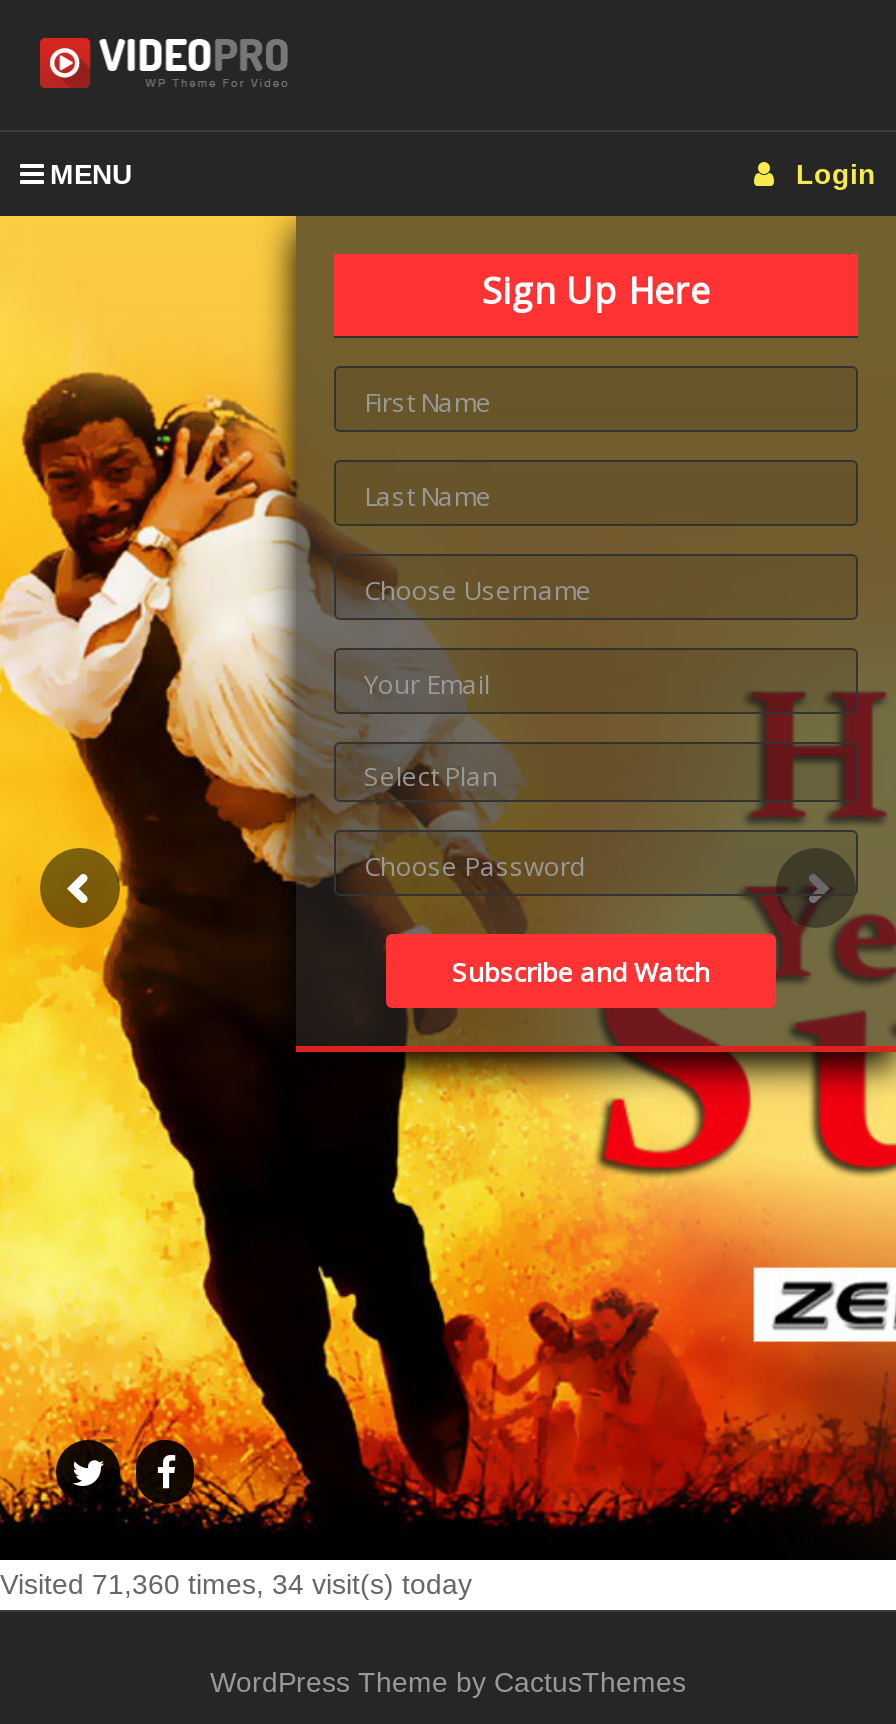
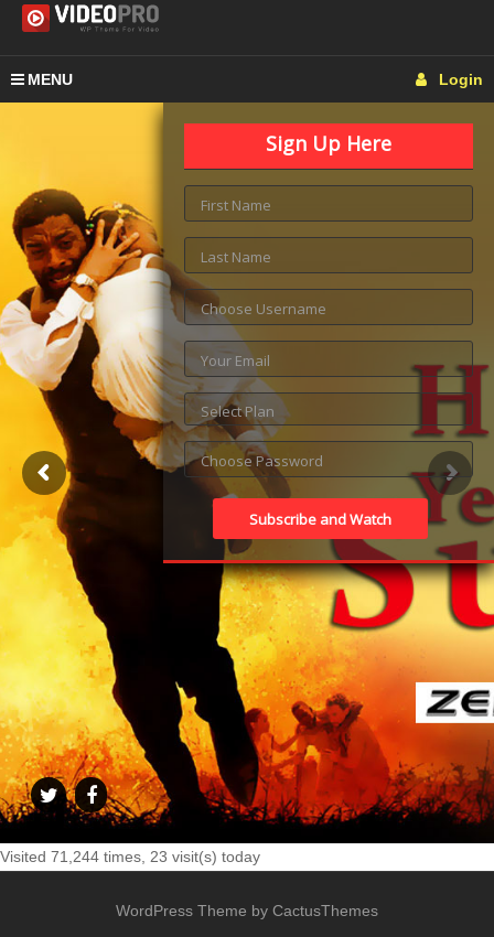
[0,1568,472,1600] Visited 71,360 times, 34 visit(s) today -> [0,848,260,865] Visited 71,244 times, 23 visit(s) today

